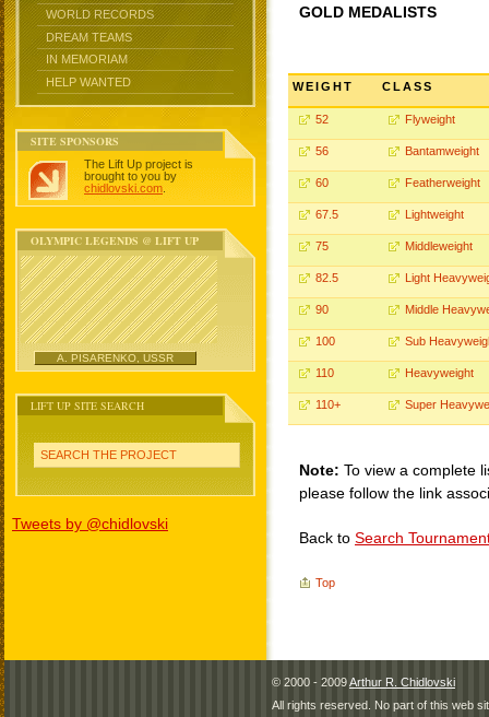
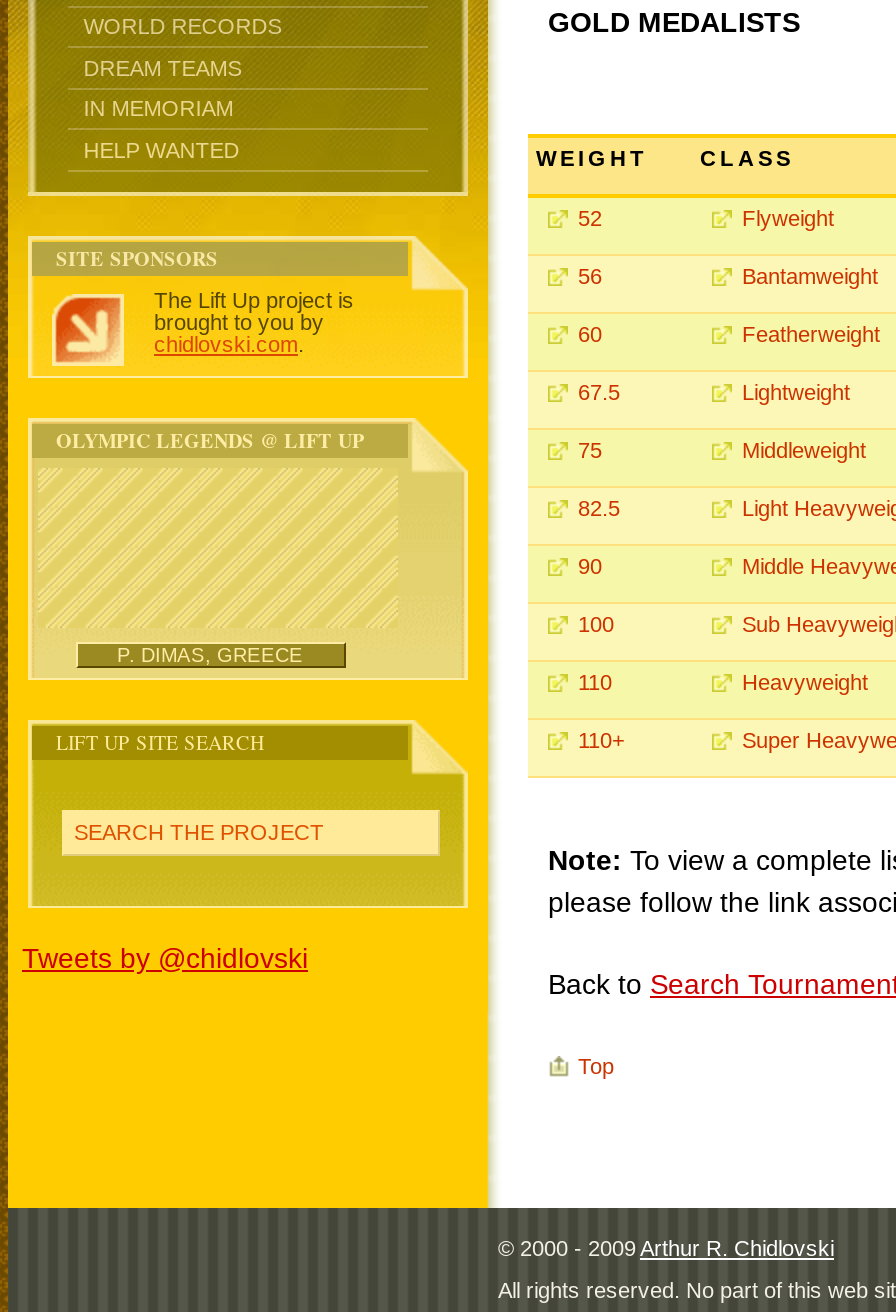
[56,351,173,363] A. PISARENKO, USSR -> [117,643,303,665] P. DIMAS, GREECE

